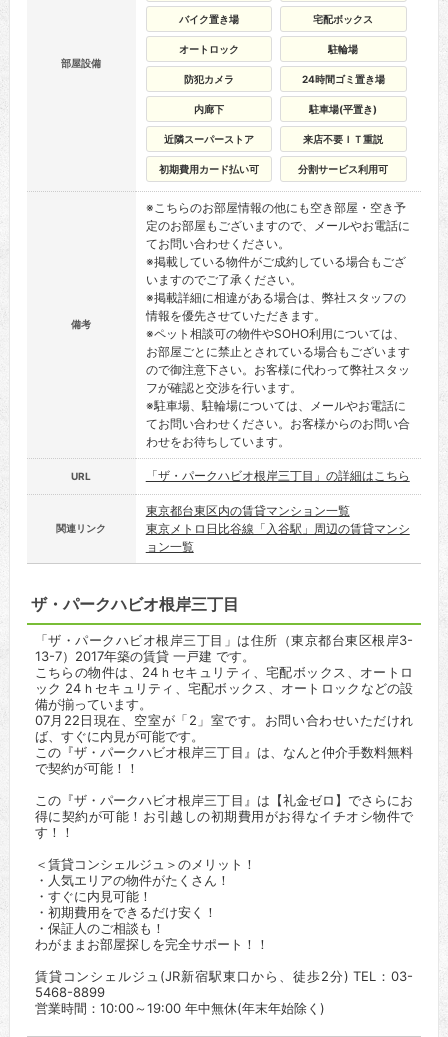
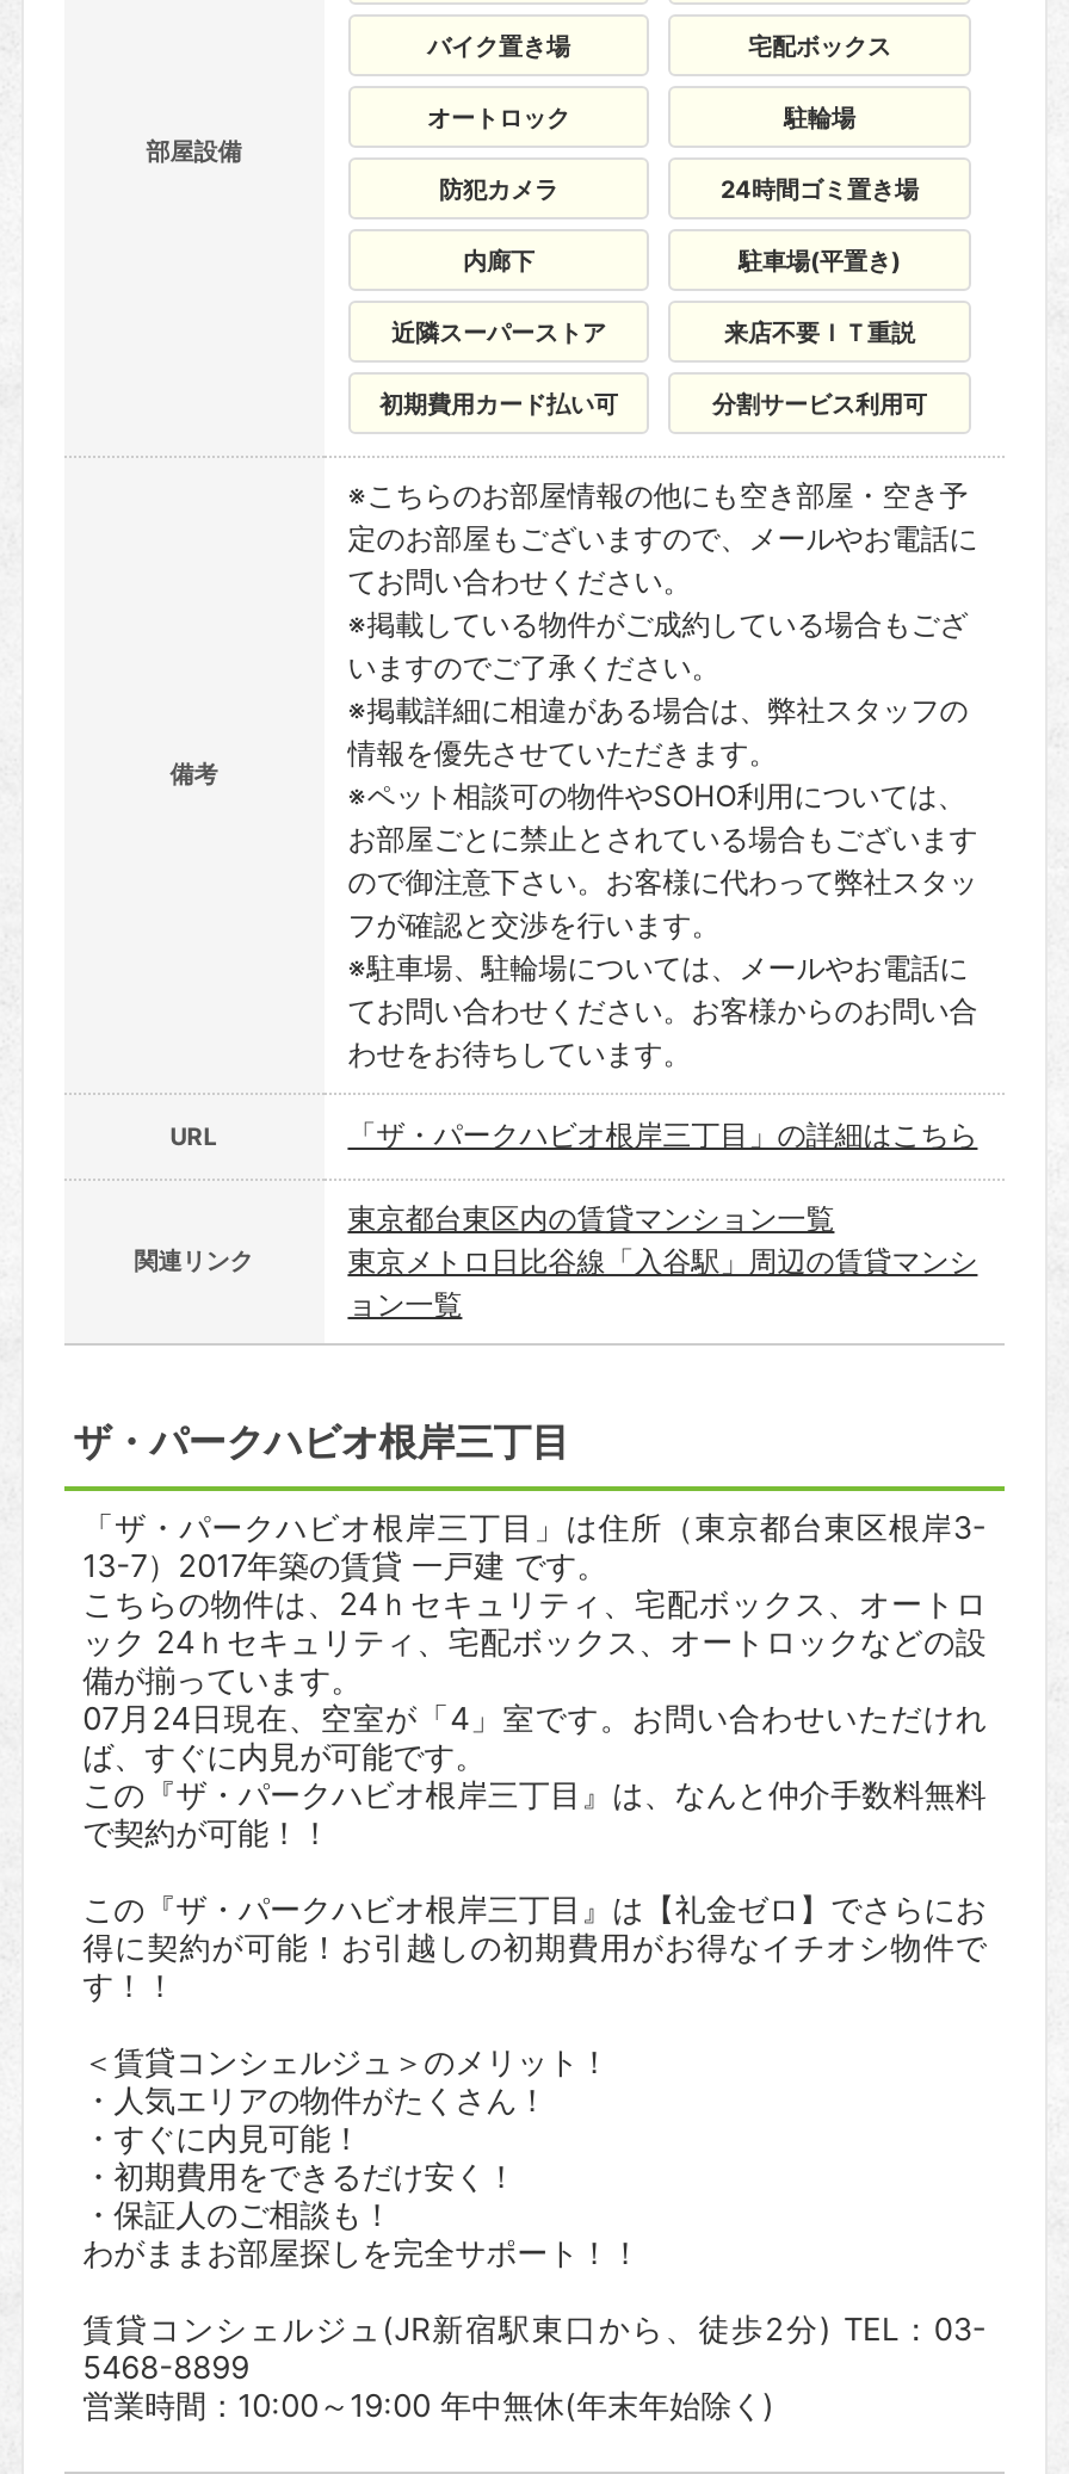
[35,712,413,728] 07月22日現在、空室が「2」室です。お問い合わせいただけれ -> [83,1699,986,1737] 07月24日現在、空室が「4」室です。お問い合わせいただけれ

